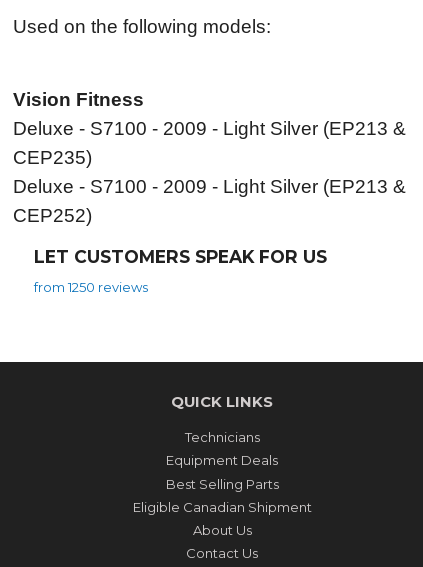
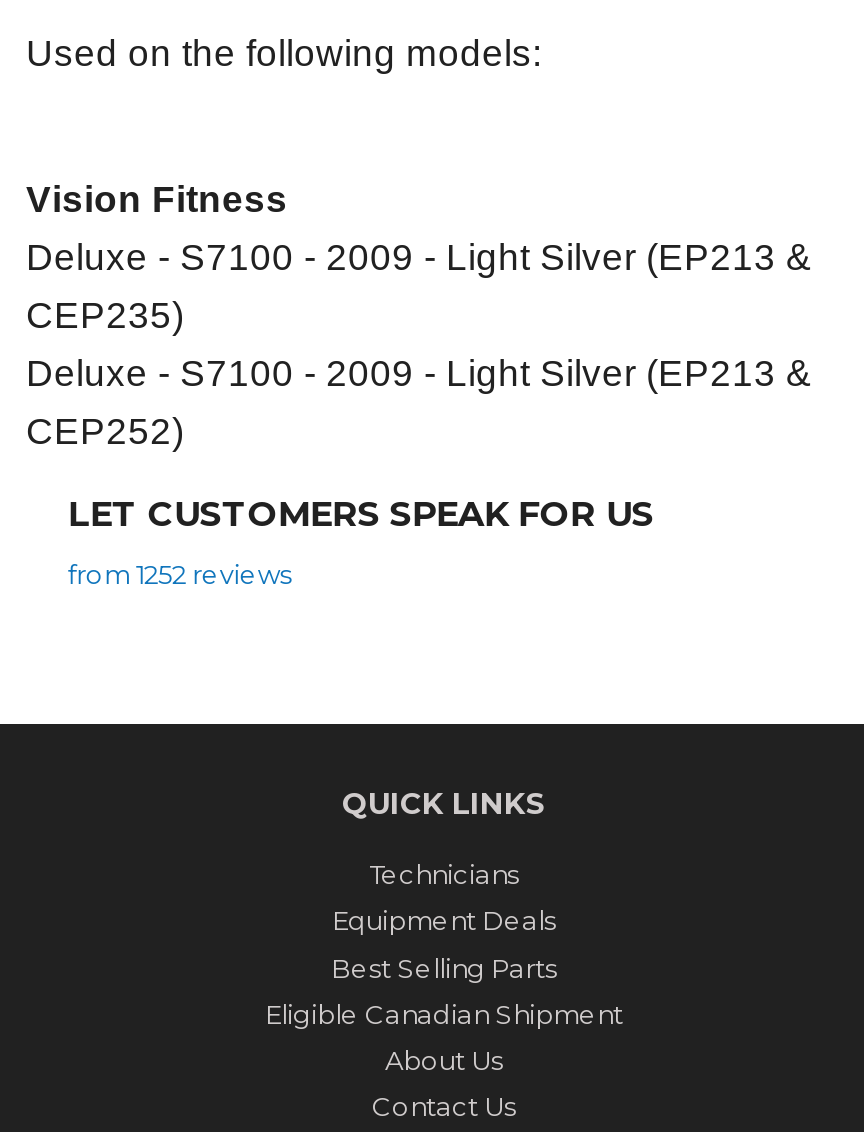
[34,279,148,295] from 1250 reviews -> [68,558,292,590] from 1252 reviews

